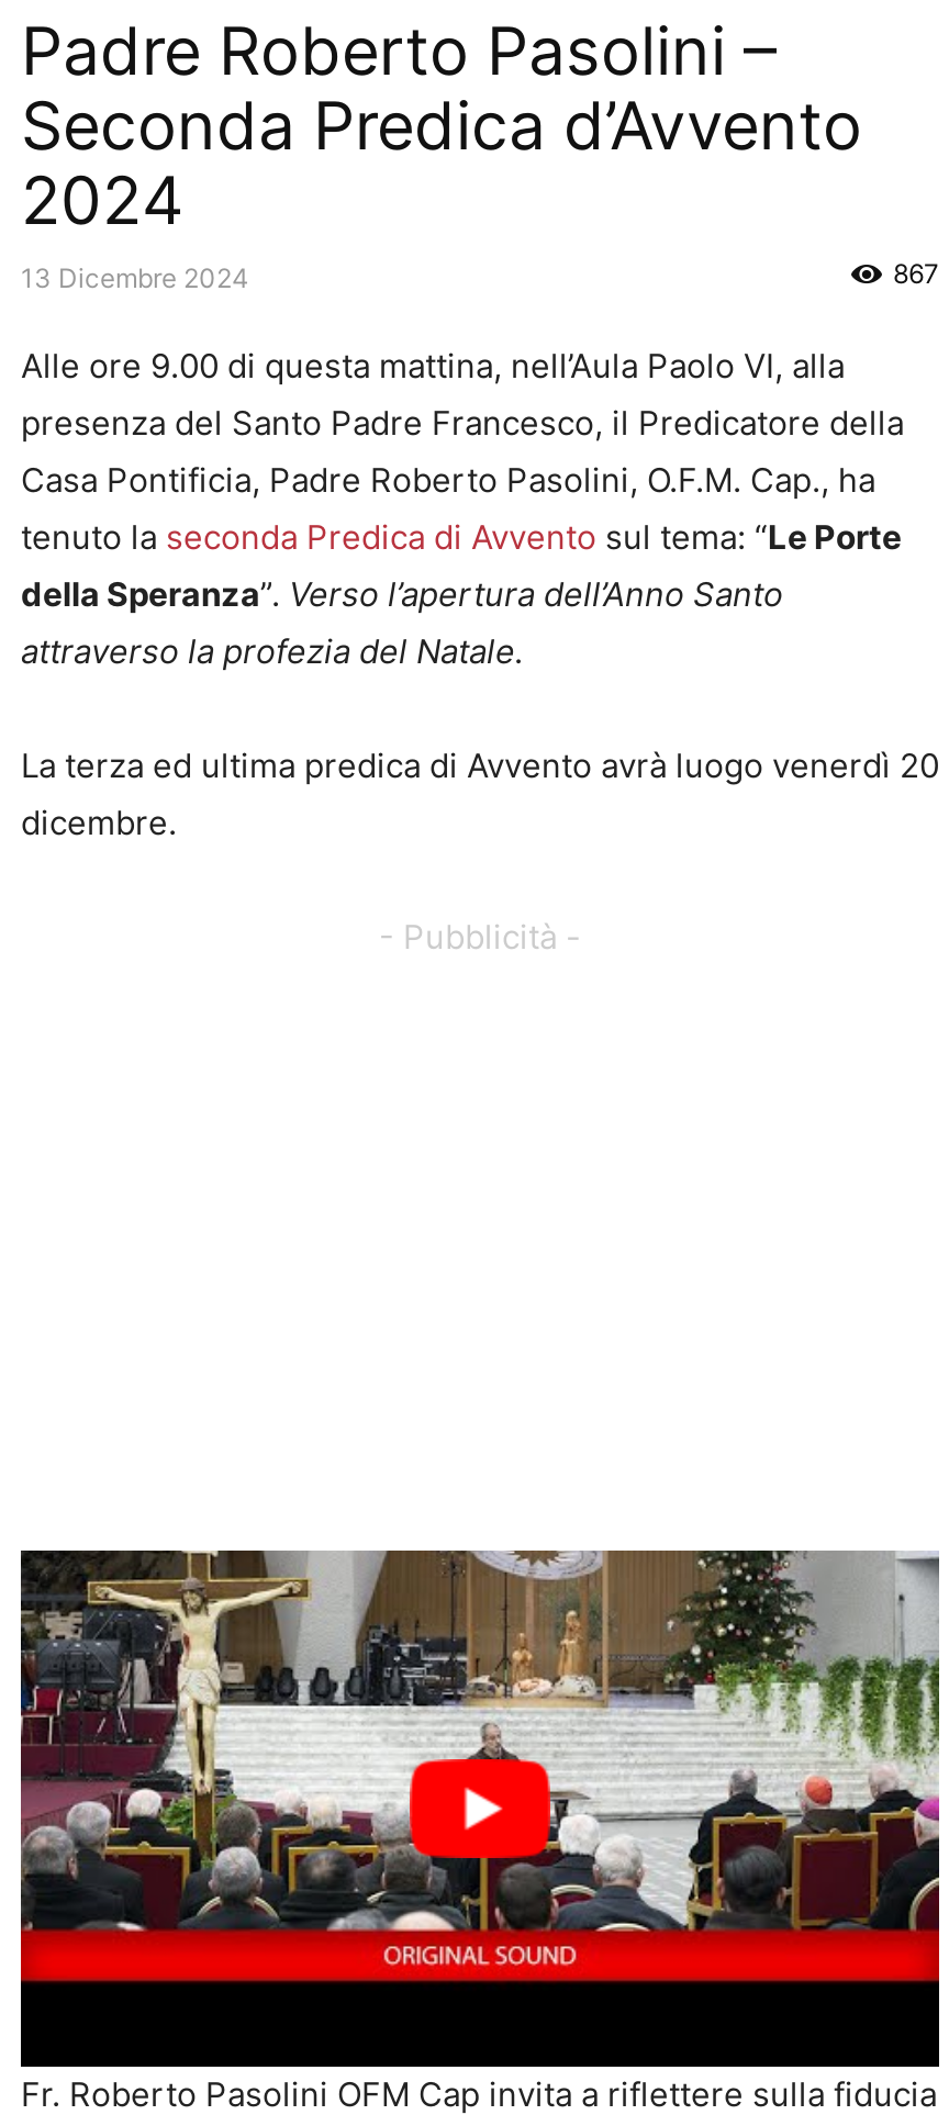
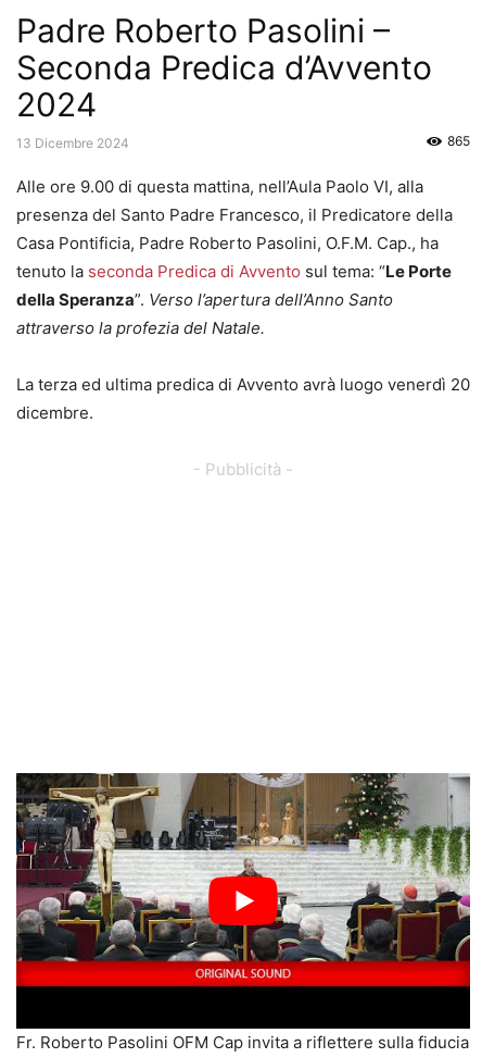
[893,257,939,290] 867 -> [447,133,470,149] 865

